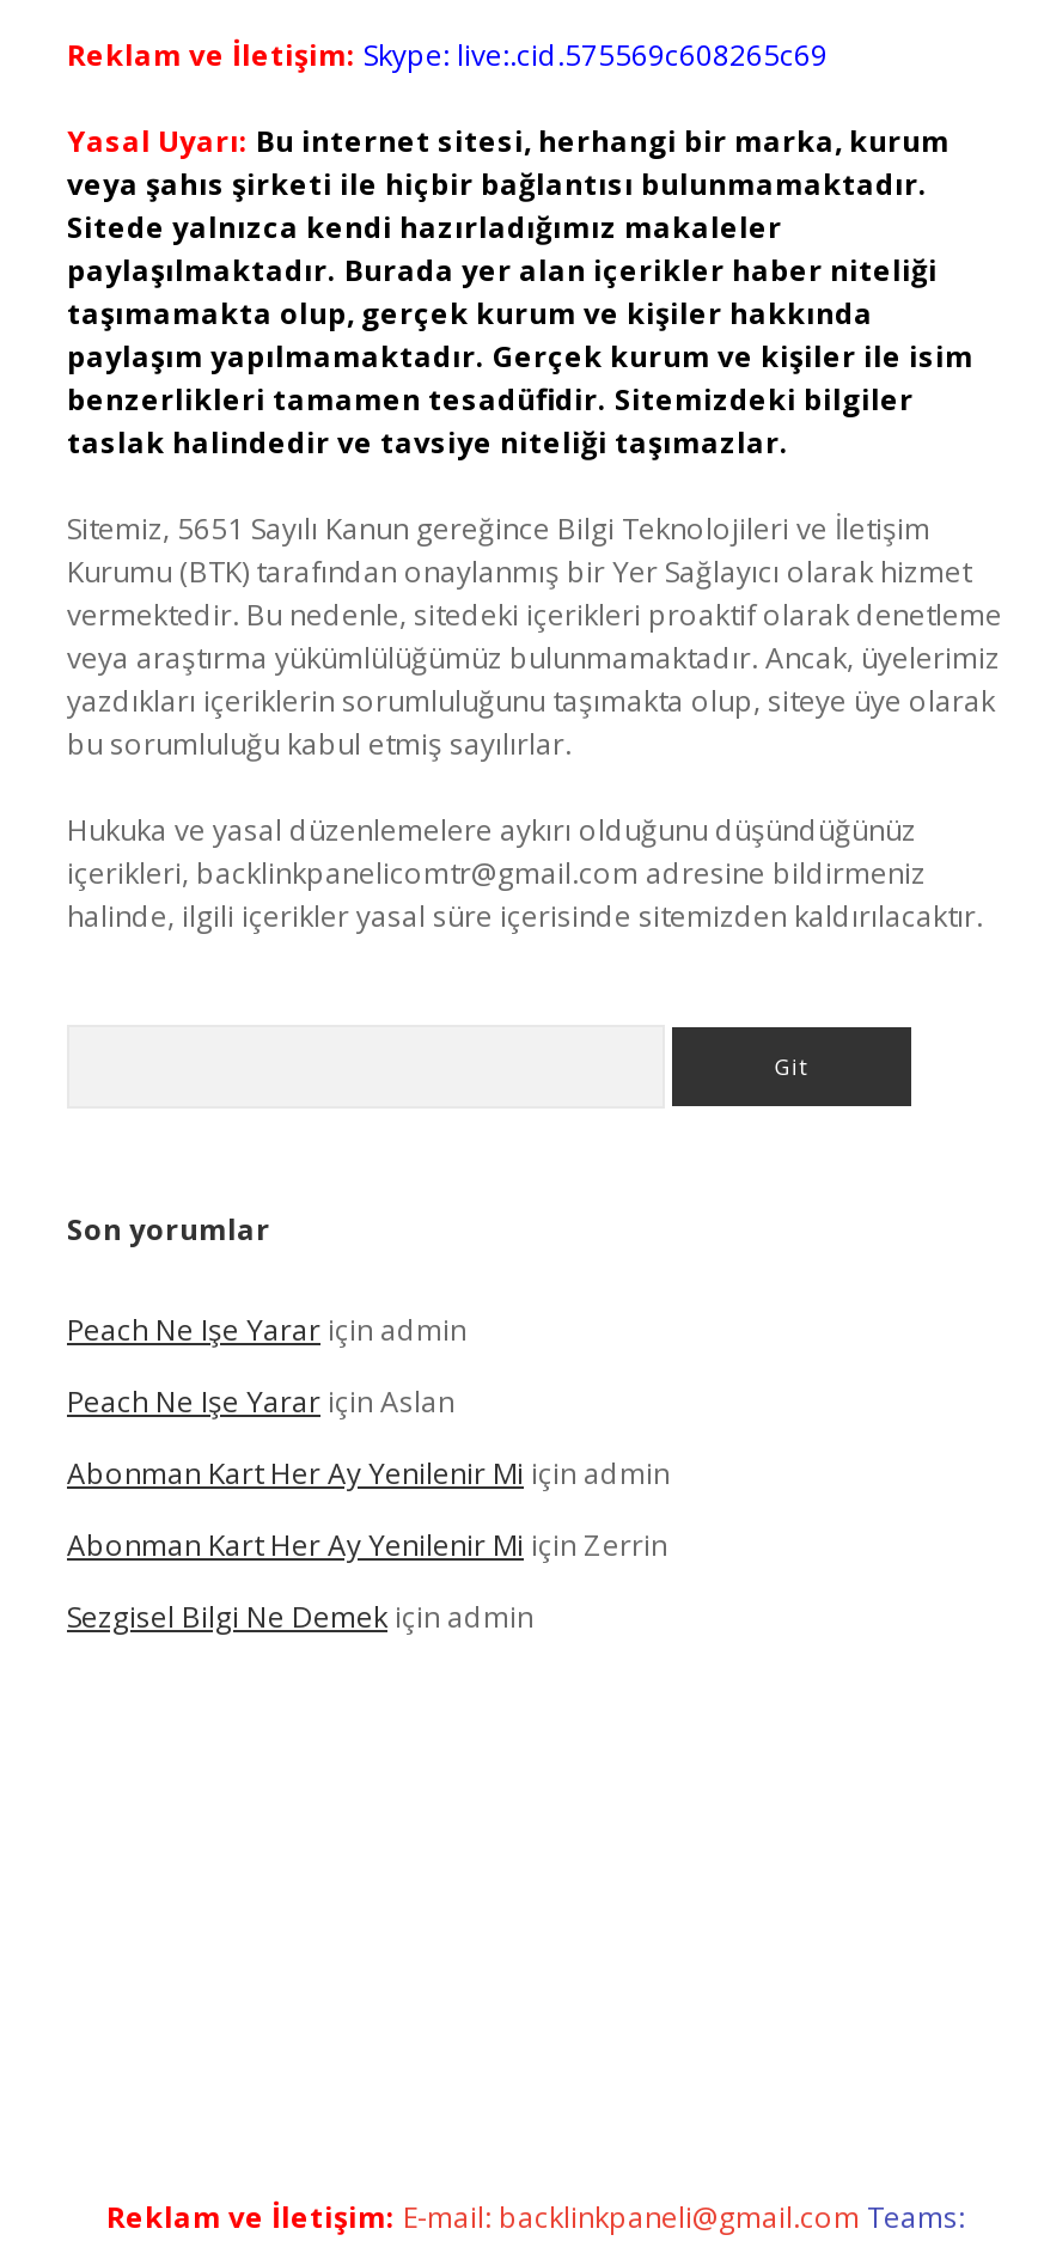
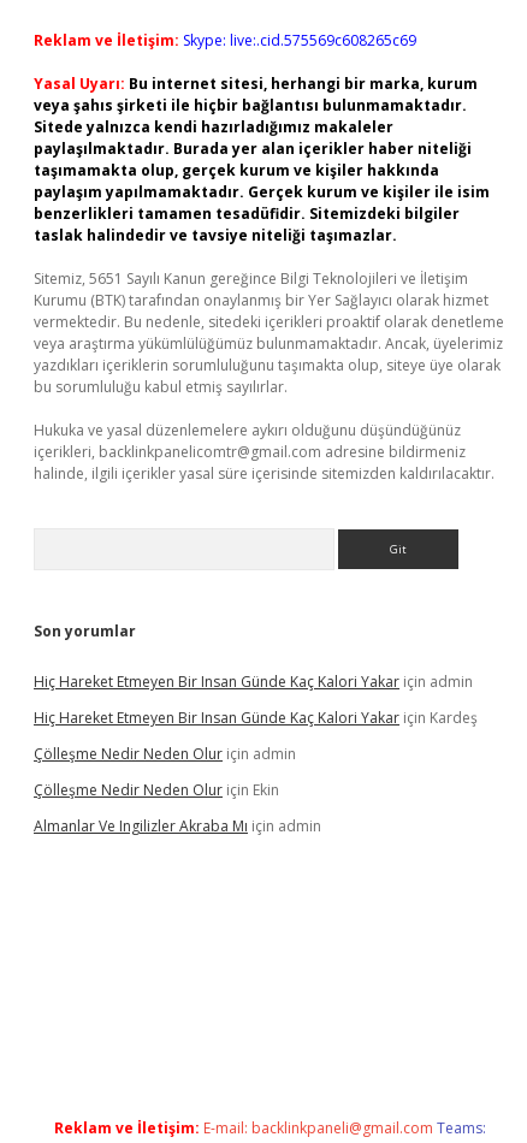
[67,1309,466,1350] Peach Ne Işe Yarar için admin -> [34,671,473,692] Hiç Hareket Etmeyen Bir Insan Günde Kaç Kalori Yakar için admin
[67,1381,454,1422] Peach Ne Işe Yarar için Aslan -> [34,707,478,728] Hiç Hareket Etmeyen Bir Insan Günde Kaç Kalori Yakar için Kardeş
[67,1453,670,1494] Abonman Kart Her Ay Yenilenir Mi için admin -> [34,744,296,764] Çölleşme Nedir Neden Olur için admin
[67,1525,667,1565] Abonman Kart Her Ay Yenilenir Mi için Zerrin -> [34,780,279,800] Çölleşme Nedir Neden Olur için Ekin
[67,1596,533,1637] Sezgisel Bilgi Ne Demek için admin -> [34,816,321,836] Almanlar Ve Ingilizler Akraba Mı için admin

